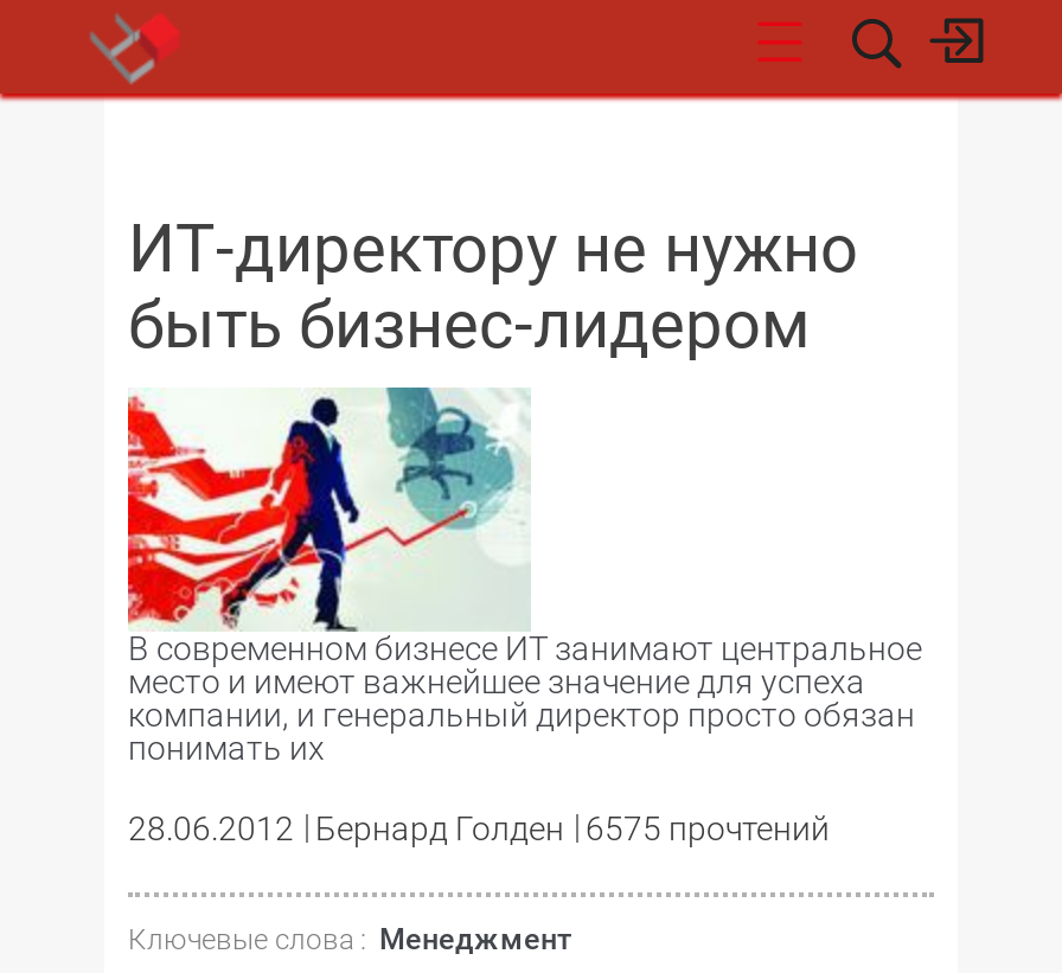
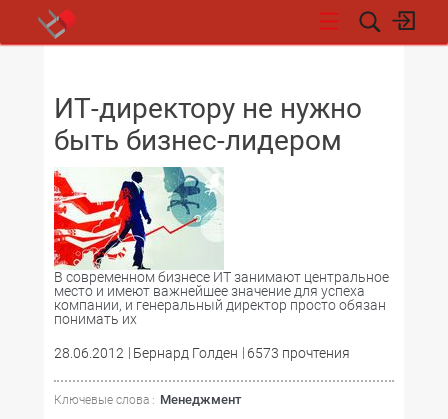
[128,809,830,847] 28.06.2012 Бернард Голден 6575 прочтений -> [54,345,350,361] 28.06.2012 Бернард Голден 6573 прочтения

